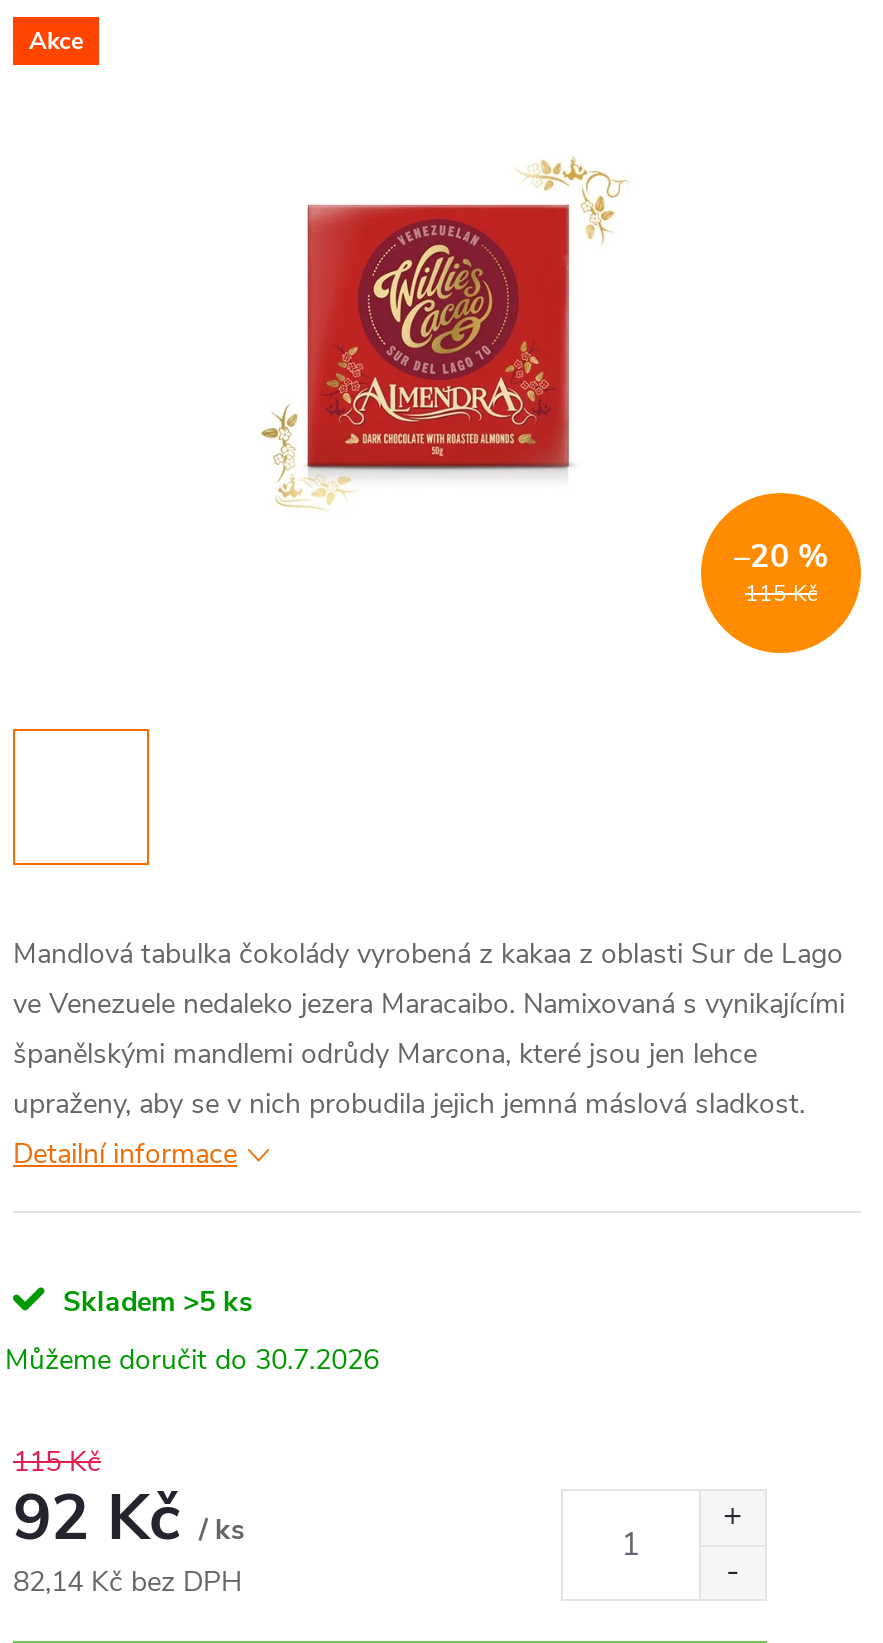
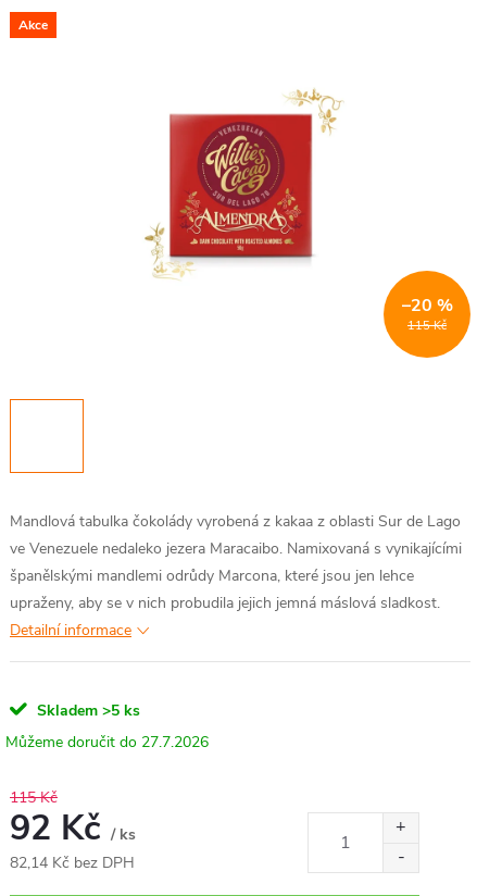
[255,1341,379,1379] 30.7.2026 -> [141,732,209,752] 27.7.2026

